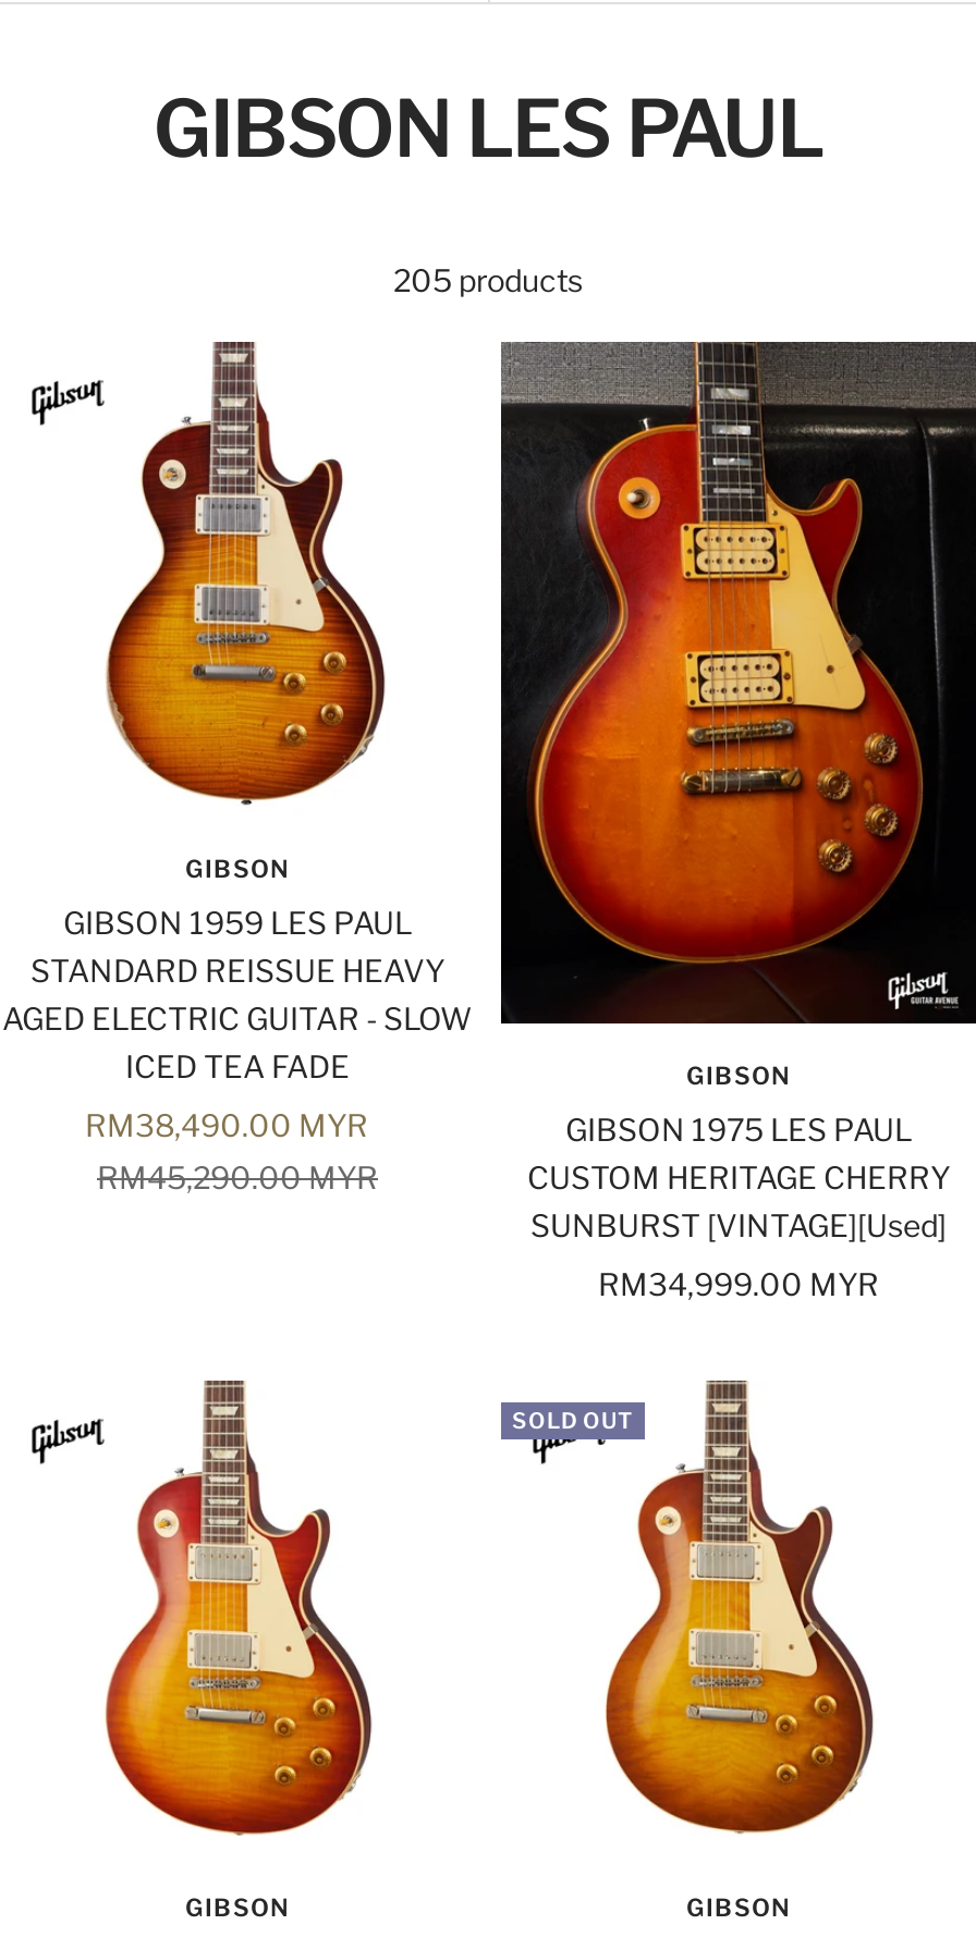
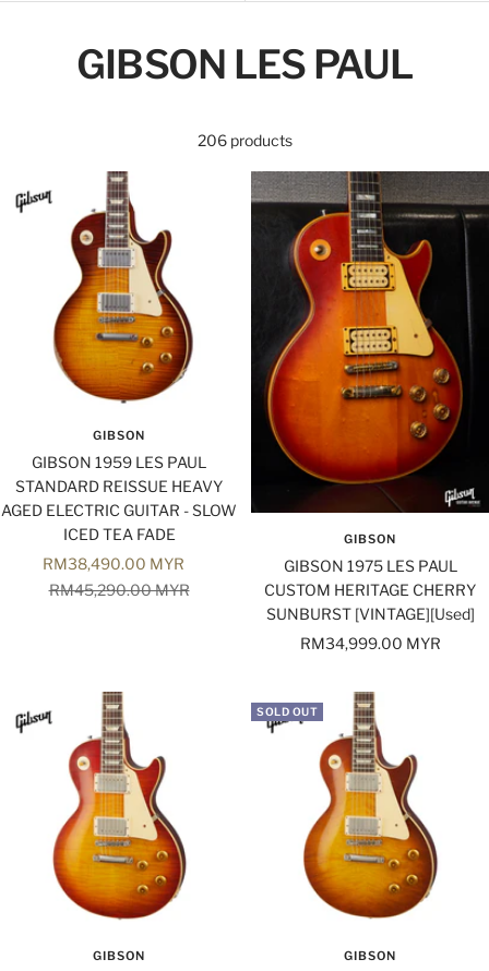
[393,261,583,298] 205 products -> [197,131,292,149] 206 products

